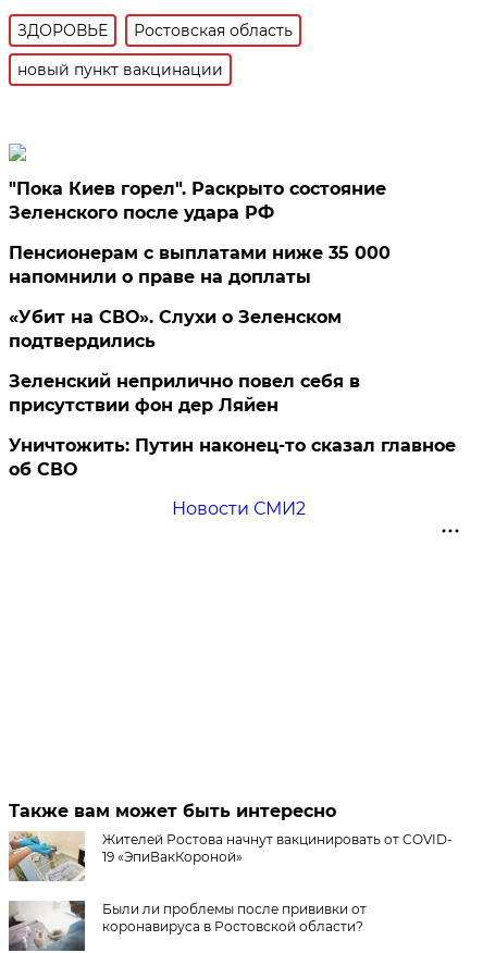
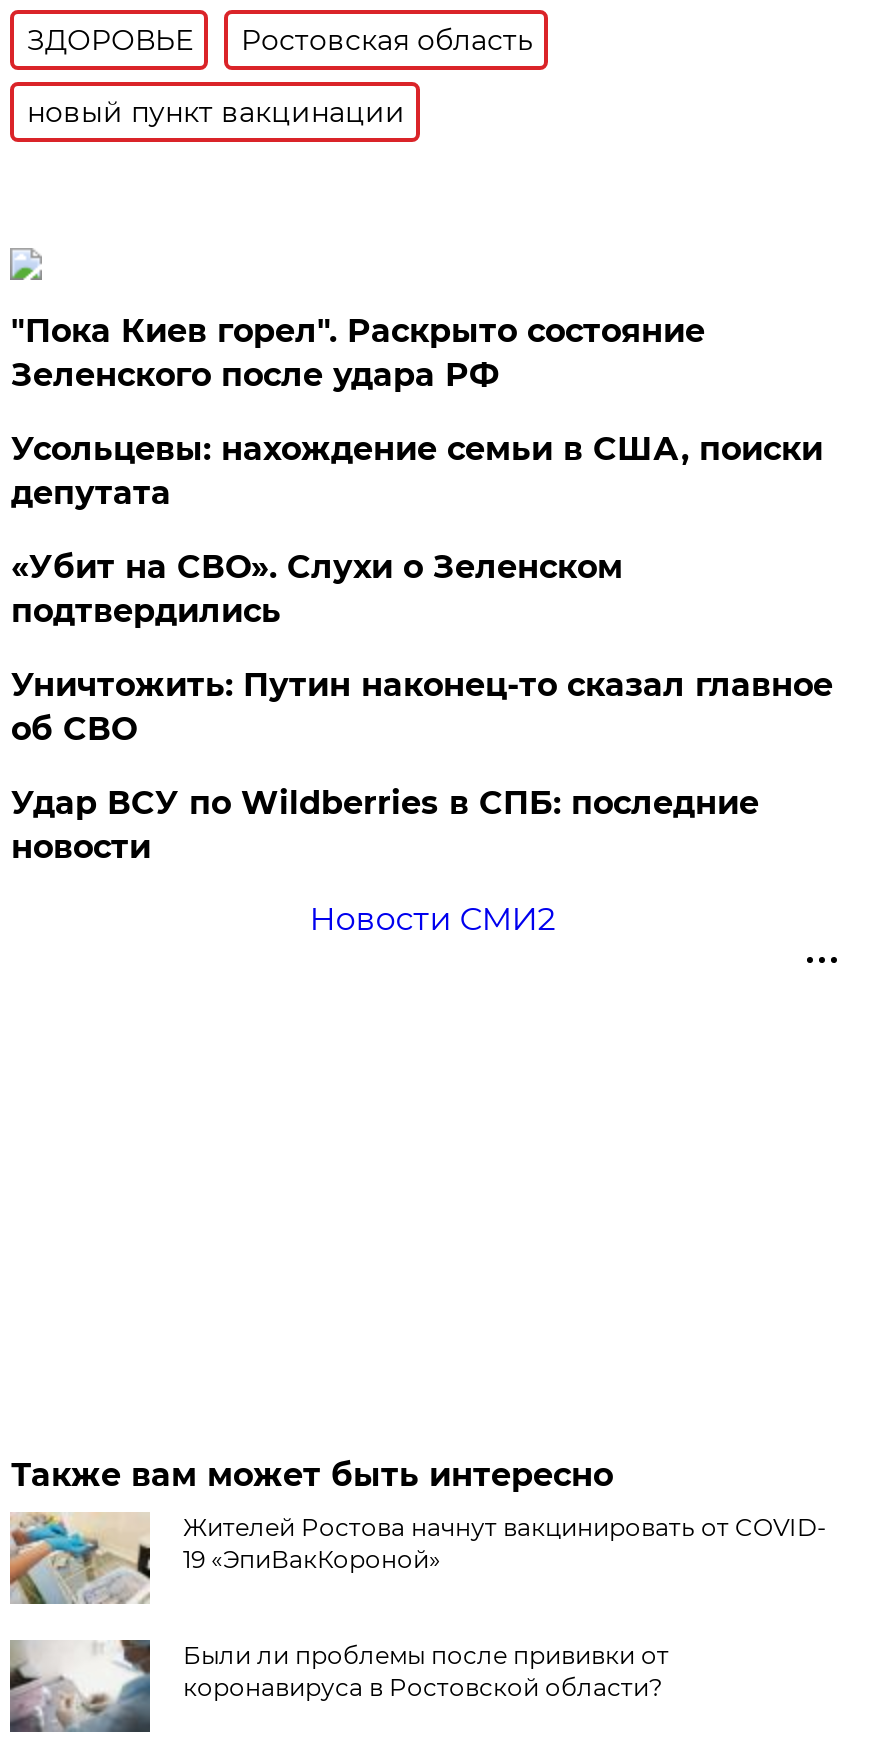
[9,242,391,287] Пенсионерам с выплатами ниже 35 000 | напомнили о праве на доплаты -> [11,430,823,512] Усольцевы: нахождение семьи в США, поиски | депутата
[9,371,361,415] Зеленский неприлично повел cебя в | присутствии фон дер Ляйен -> none
moved [9,435,456,480] -> [11,666,833,748]: Уничтожить: Путин наконец-то сказал главное | об СВО
none -> [11,784,759,866] Удар ВСУ по Wildberries в СПБ: последние | новости

